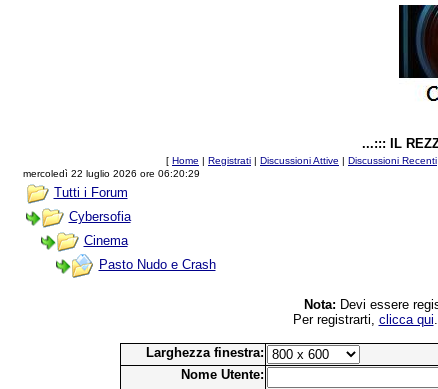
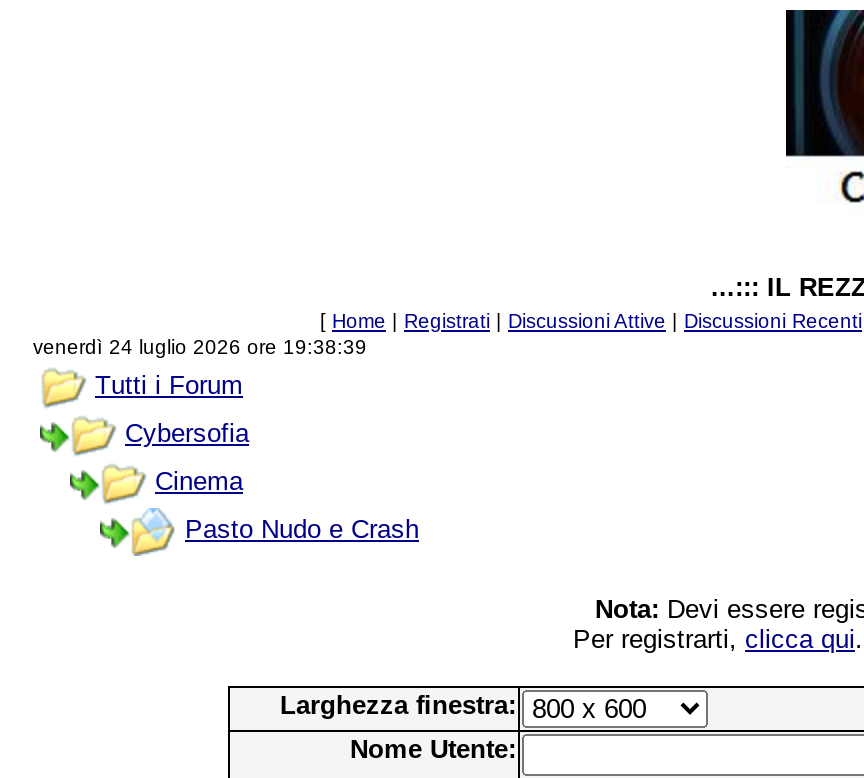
[22,168,199,179] mercoledì 22 luglio 2026 ore 06:20:29 -> [33,336,367,358] venerdì 24 luglio 2026 ore 19:38:39

